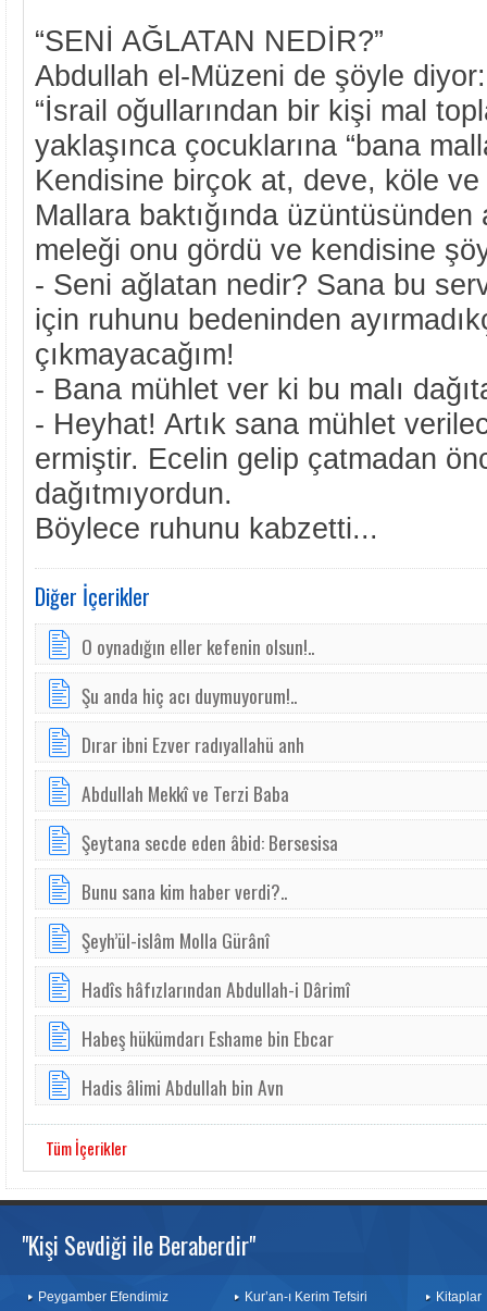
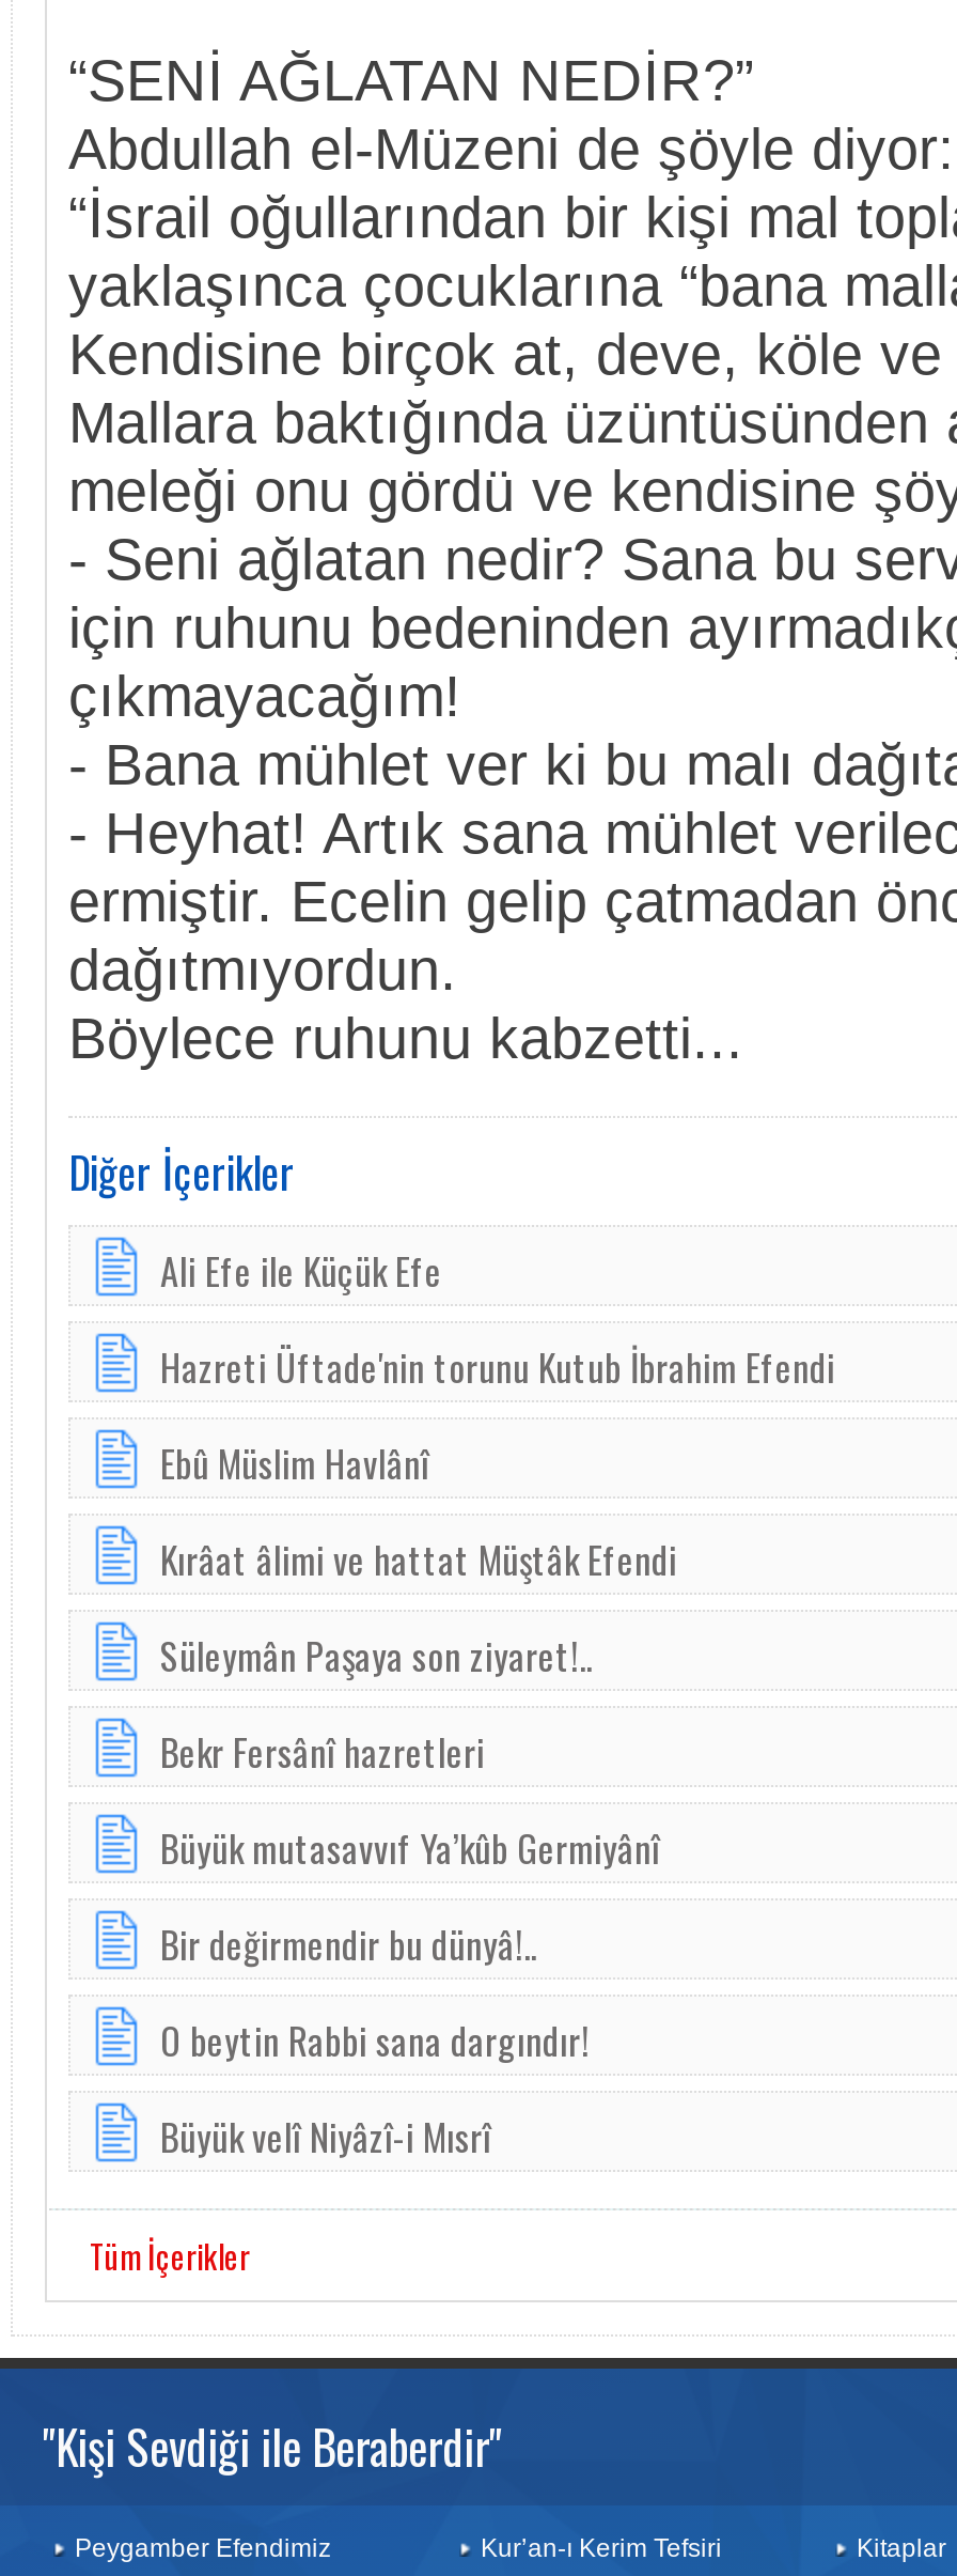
[82,632,314,660] O oynadığın eller kefenin olsun!.. -> [160,1242,442,1298] Ali Efe ile Küçük Efe
[82,681,297,709] Şu anda hiç acı duymuyorum!.. -> [160,1338,835,1394] Hazreti Üftade'nin torunu Kutub İbrahim Efendi
[82,730,304,758] Dırar ibni Ezver radıyallahü anh -> [160,1434,429,1490] Ebû Müslim Havlânî
[82,779,289,807] Abdullah Mekkî ve Terzi Baba -> [160,1531,677,1586] Kırâat âlimi ve hattat Müştâk Efendi
[82,828,338,856] Şeytana secde eden âbid: Bersesisa -> [160,1627,592,1682] Süleymân Paşaya son ziyaret!..
[82,877,287,905] Bunu sana kim haber verdi?.. -> [160,1723,485,1779] Bekr Fersânî hazretleri
[82,926,270,954] Şeyh’ül-islâm Molla Gürânî -> [160,1819,660,1875] Büyük mutasavvıf Ya’kûb Germiyânî
[82,975,350,1003] Hadîs hâfızlarından Abdullah-i Dârimî -> [160,1915,536,1971] Bir değirmendir bu dünyâ!..
[82,1024,334,1052] Habeş hükümdarı Eshame bin Ebcar -> [160,2012,590,2067] O beytin Rabbi sana dargındır!
[82,1073,284,1101] Hadis âlimi Abdullah bin Avn -> [160,2108,491,2163] Büyük velî Niyâzî-i Mısrî

